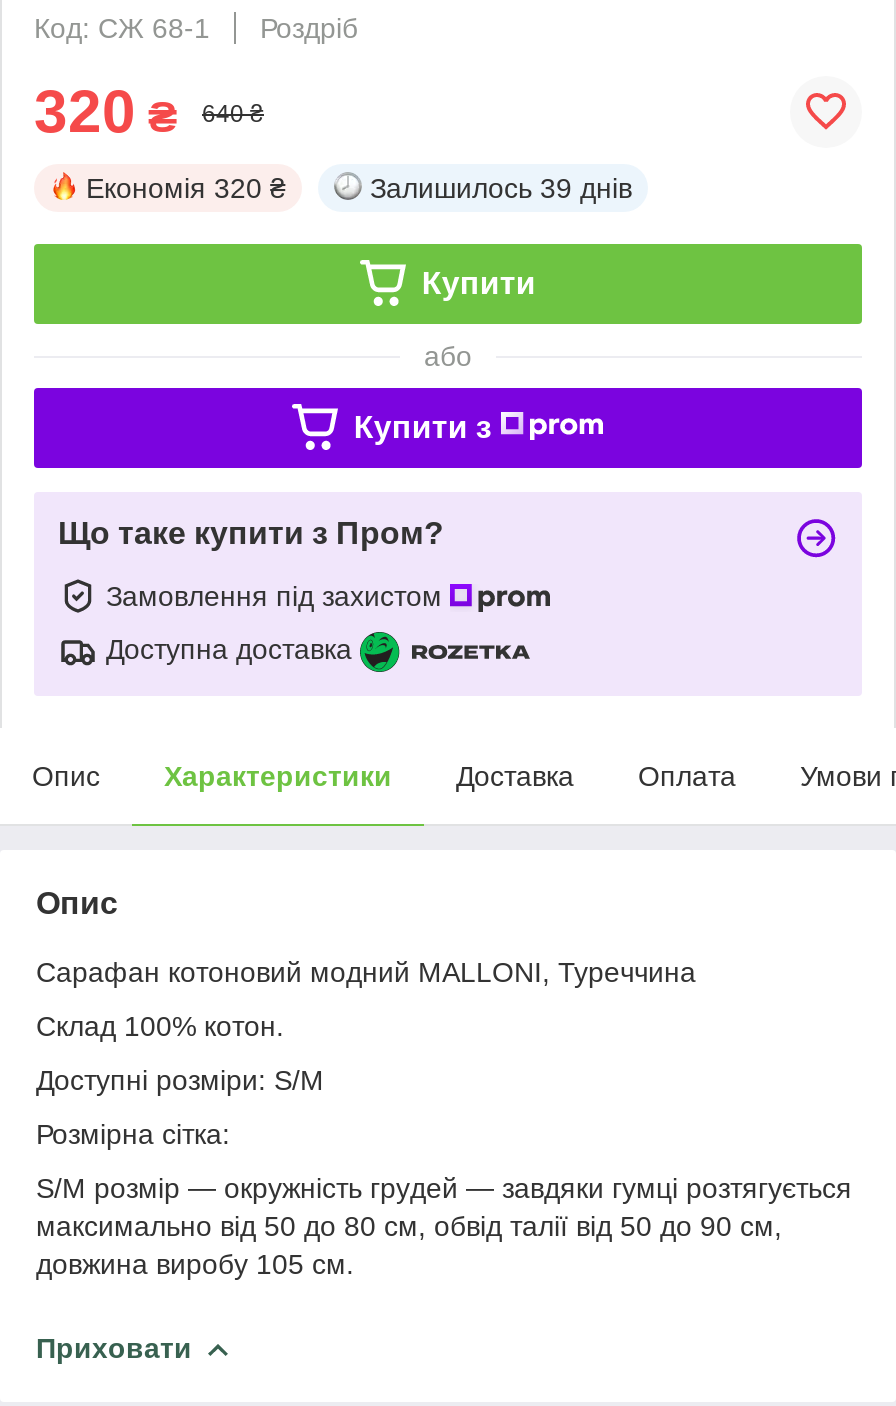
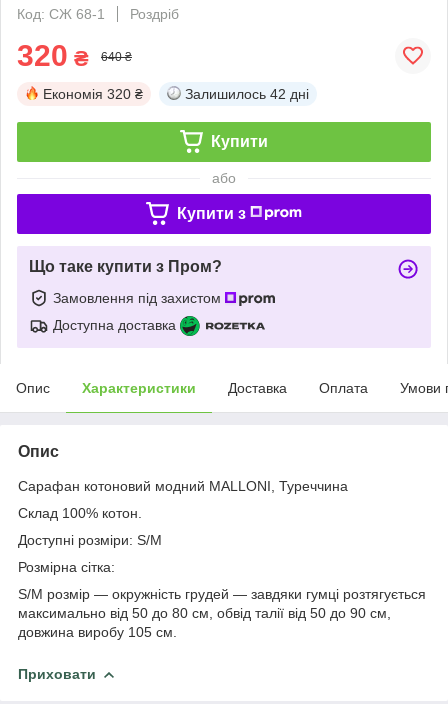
[370,172,632,204] Залишилось 39 днів -> [185,86,309,102] Залишилось 42 дні

